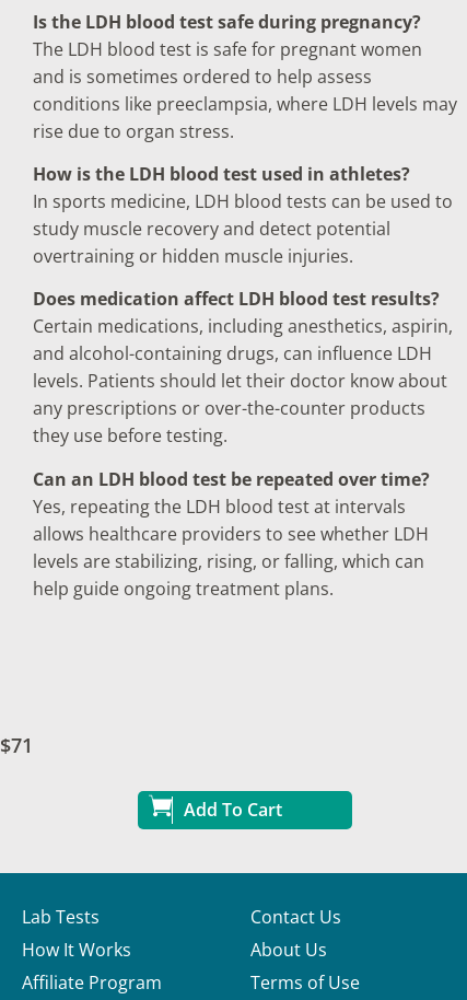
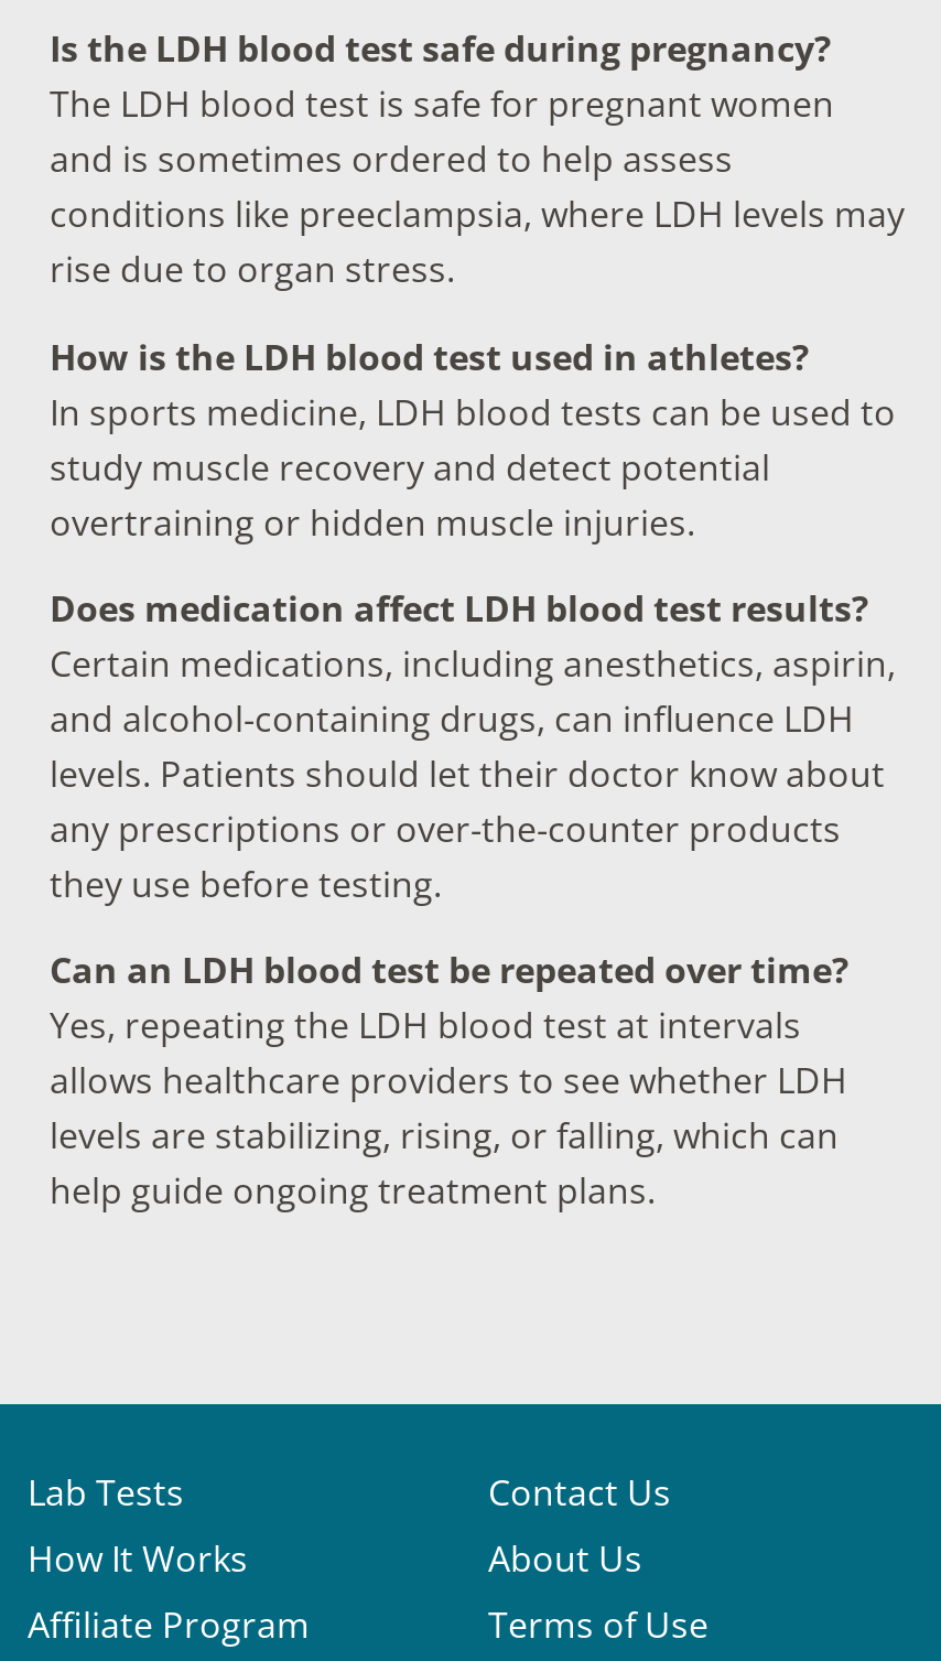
[0,732,282,821] $71 | Add To Cart -> none

